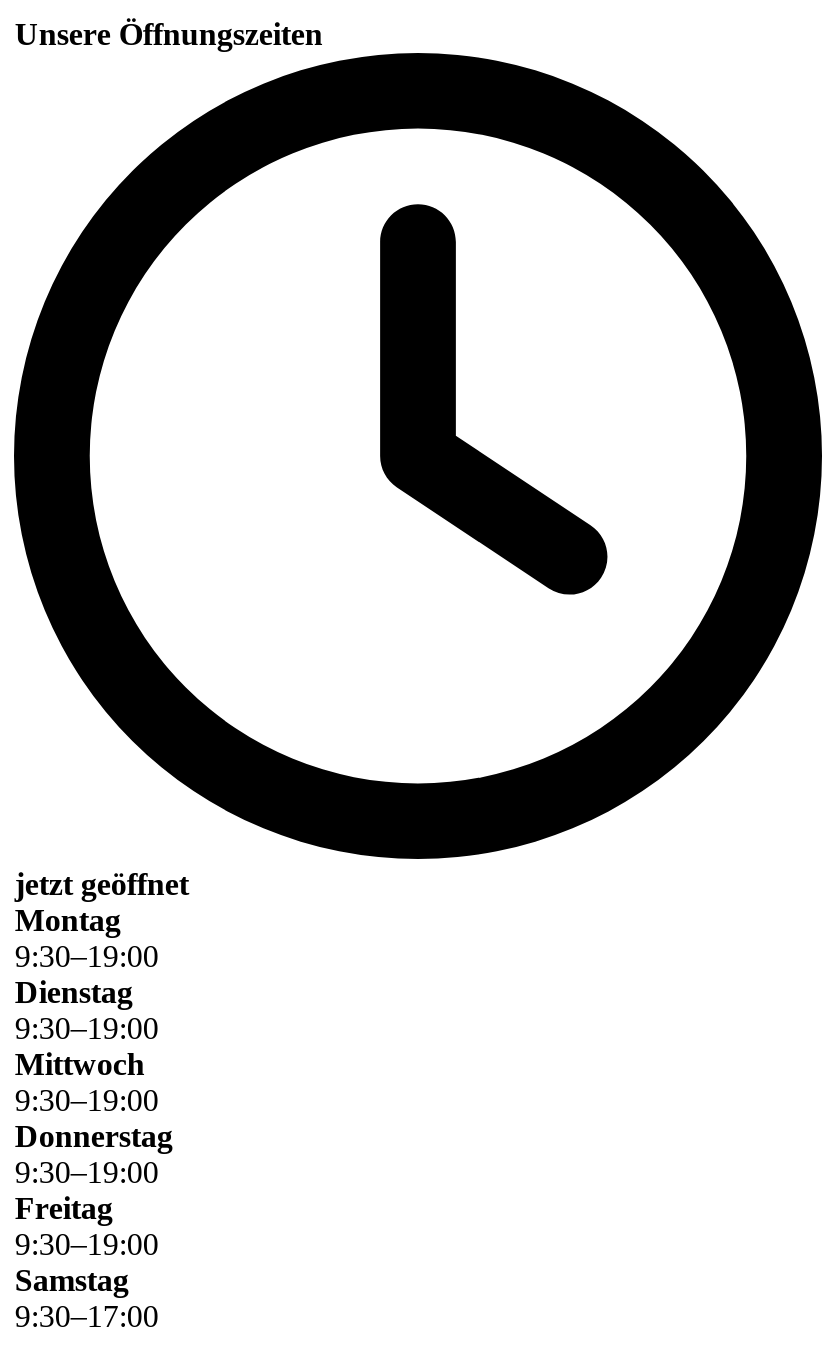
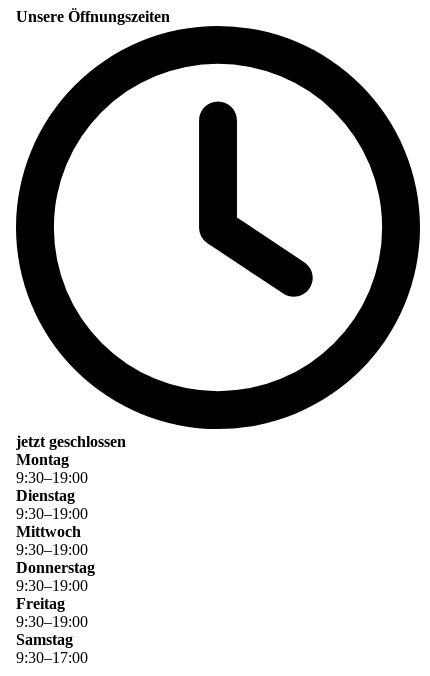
[15,867,189,901] jetzt geöffnet -> [16,433,126,450] jetzt geschlossen

